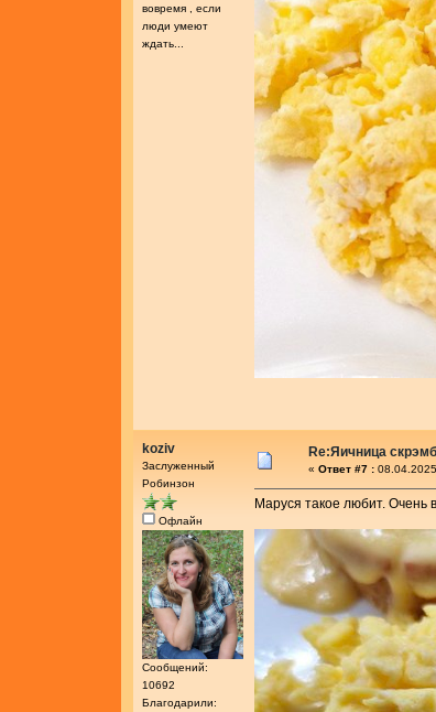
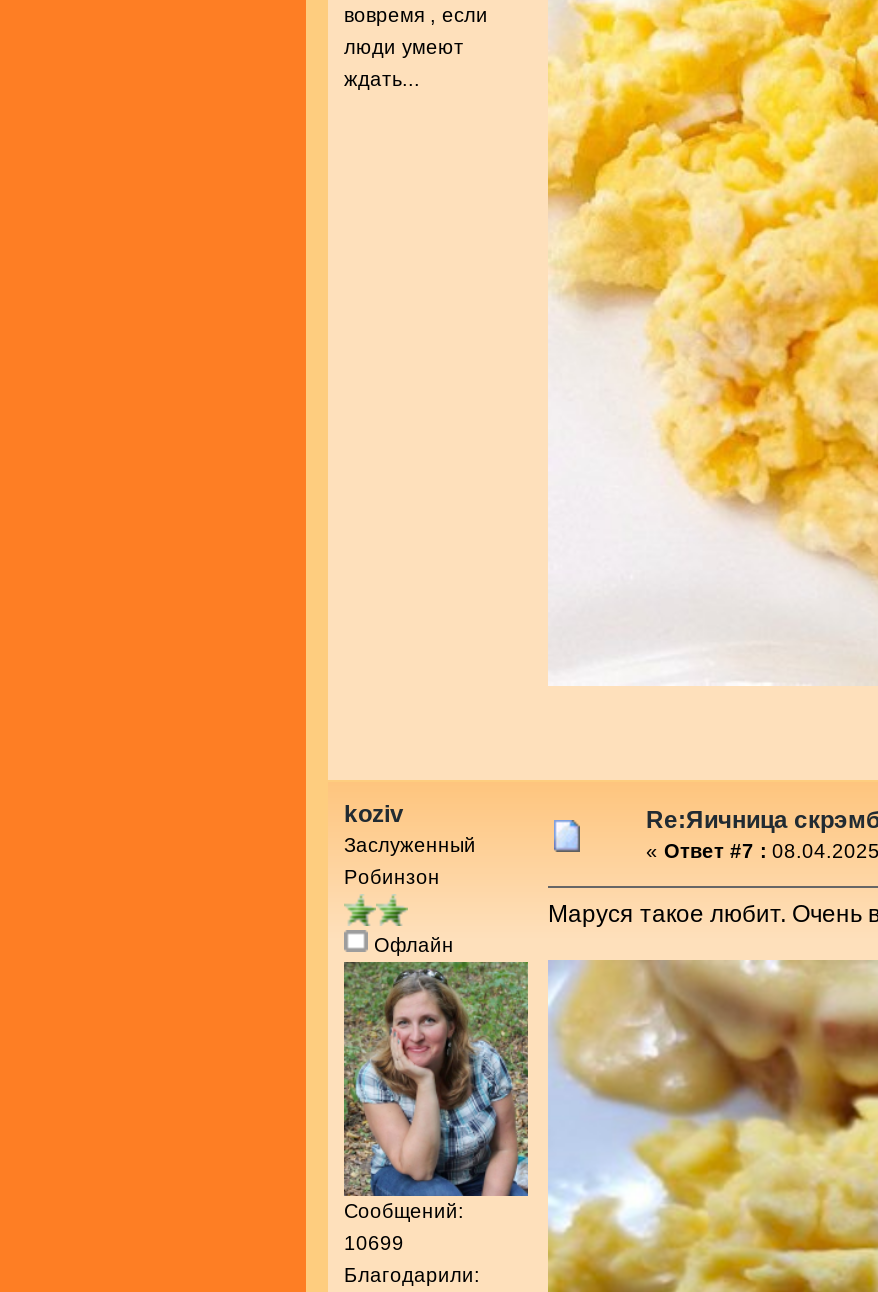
[142,679,175,691] 10692 -> [344,1232,404,1254] 10699

